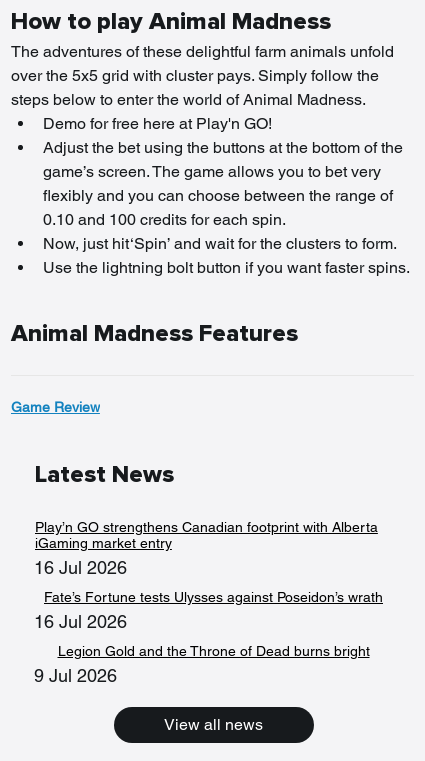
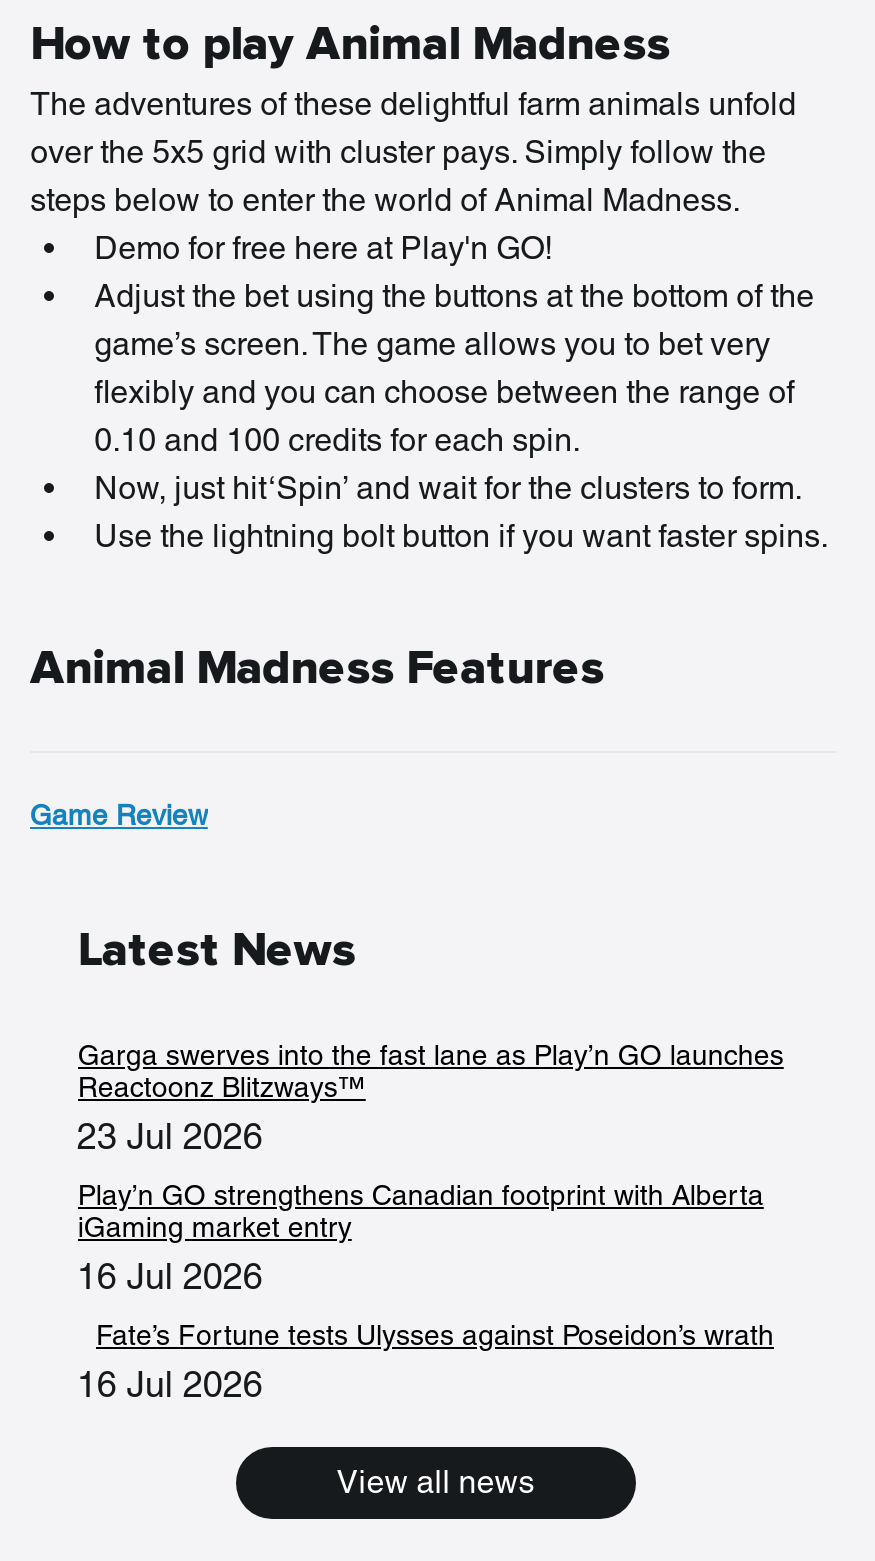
none -> [77,1039,784,1157] Garga swerves into the fast lane as Play’n GO launches | Reactoonz Blitzways™ | 23 Jul 2026
moved [34,519,383,632] -> [77,1179,774,1405]: Play’n GO strengthens Canadian footprint with Alberta | iGaming market entry | 16 Jul 2026 | Fate’s Fortune tests Ulysses against Poseidon’s wrath | 16 Jul 2026
[34,643,369,686] Legion Gold and the Throne of Dead burns bright | 9 Jul 2026 -> none

